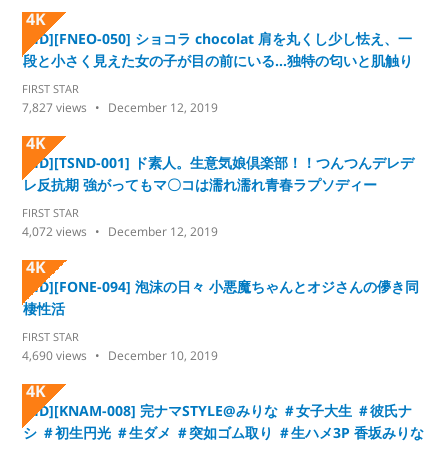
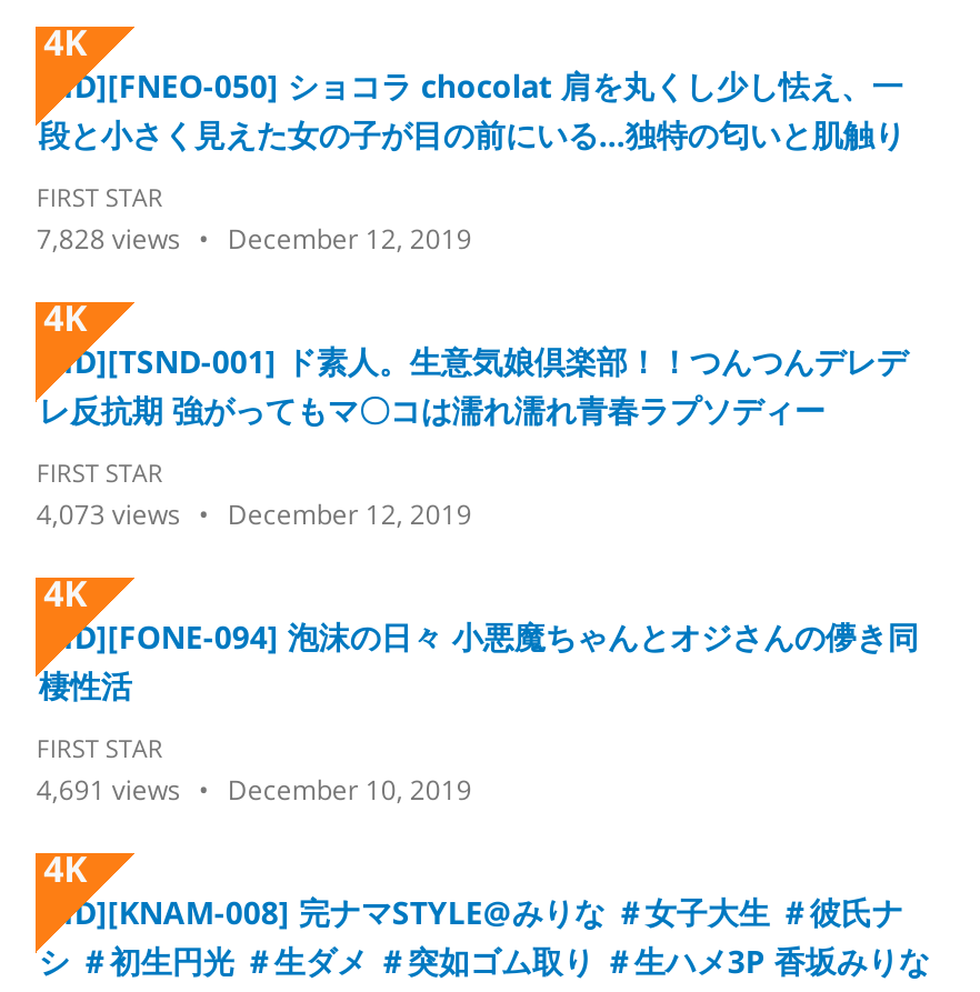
[22,99,218,116] 7,827 views December 12, 2019 -> [36,220,472,258] 7,828 views December 12, 2019
[22,223,218,240] 4,072 views December 12, 2019 -> [36,495,472,533] 4,073 views December 12, 2019
[22,347,218,364] 4,690 views December 10, 2019 -> [36,771,472,809] 4,691 views December 10, 2019

